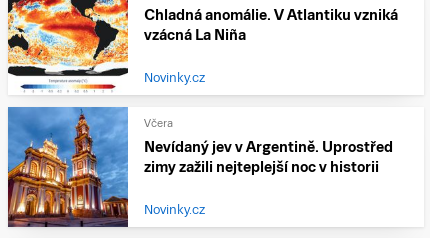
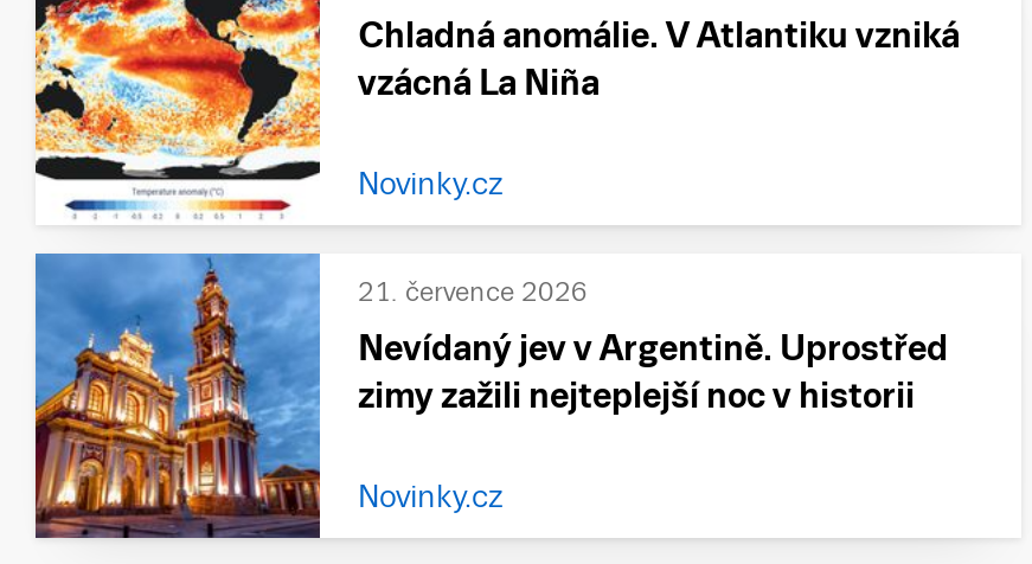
[144,117,173,129] Včera -> [358,277,588,306] 21. července 2026

